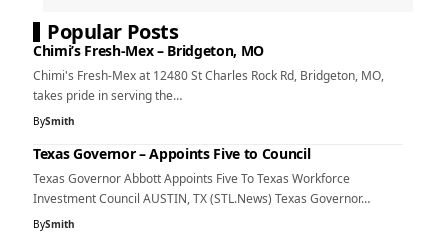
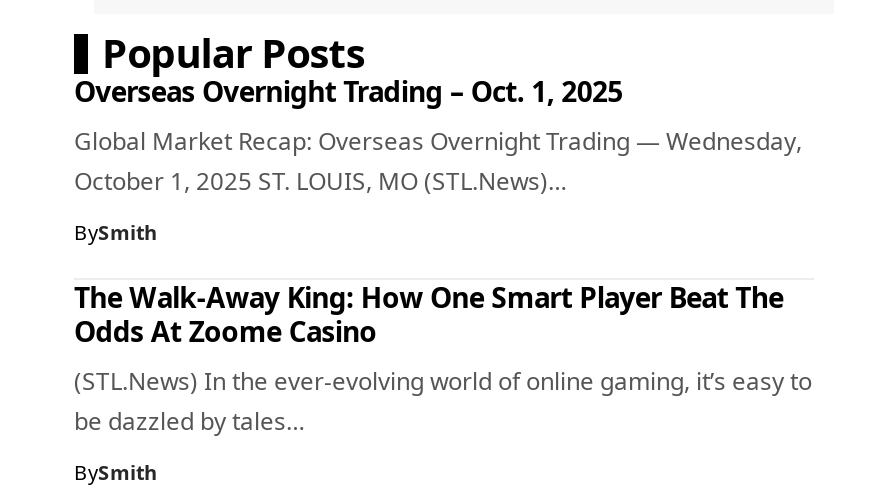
[33,40,384,103] Chimi’s Fresh-Mex – Bridgeton, MO | Chimi's Fresh-Mex at 12480 St Charles Rock Rd, Bridgeton, MO, | takes pride in serving the… -> [74,71,802,197] Overseas Overnight Trading – Oct. 1, 2025 | Global Market Recap: Overseas Overnight Trading — Wednesday, | October 1, 2025 ST. LOUIS, MO (STL.News)…
[33,143,370,206] Texas Governor – Appoints Five to Council | Texas Governor Abbott Appoints Five To Texas Workforce | Investment Council AUSTIN, TX (STL.News) Texas Governor… -> [74,277,812,437] The Walk-Away King: How One Smart Player Beat The | Odds At Zoome Casino | (STL.News) In the ever-evolving world of online gaming, it’s easy to | be dazzled by tales…

